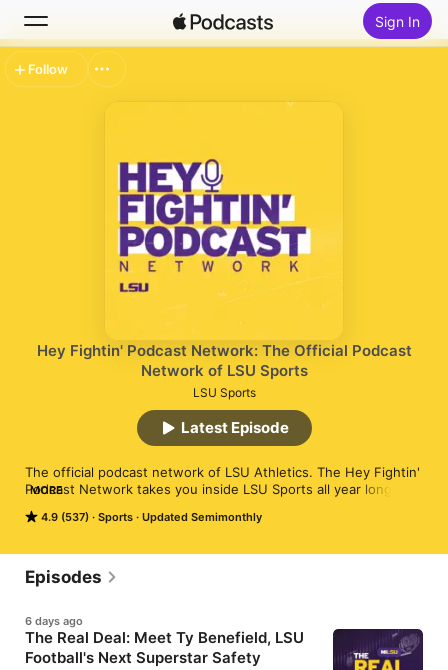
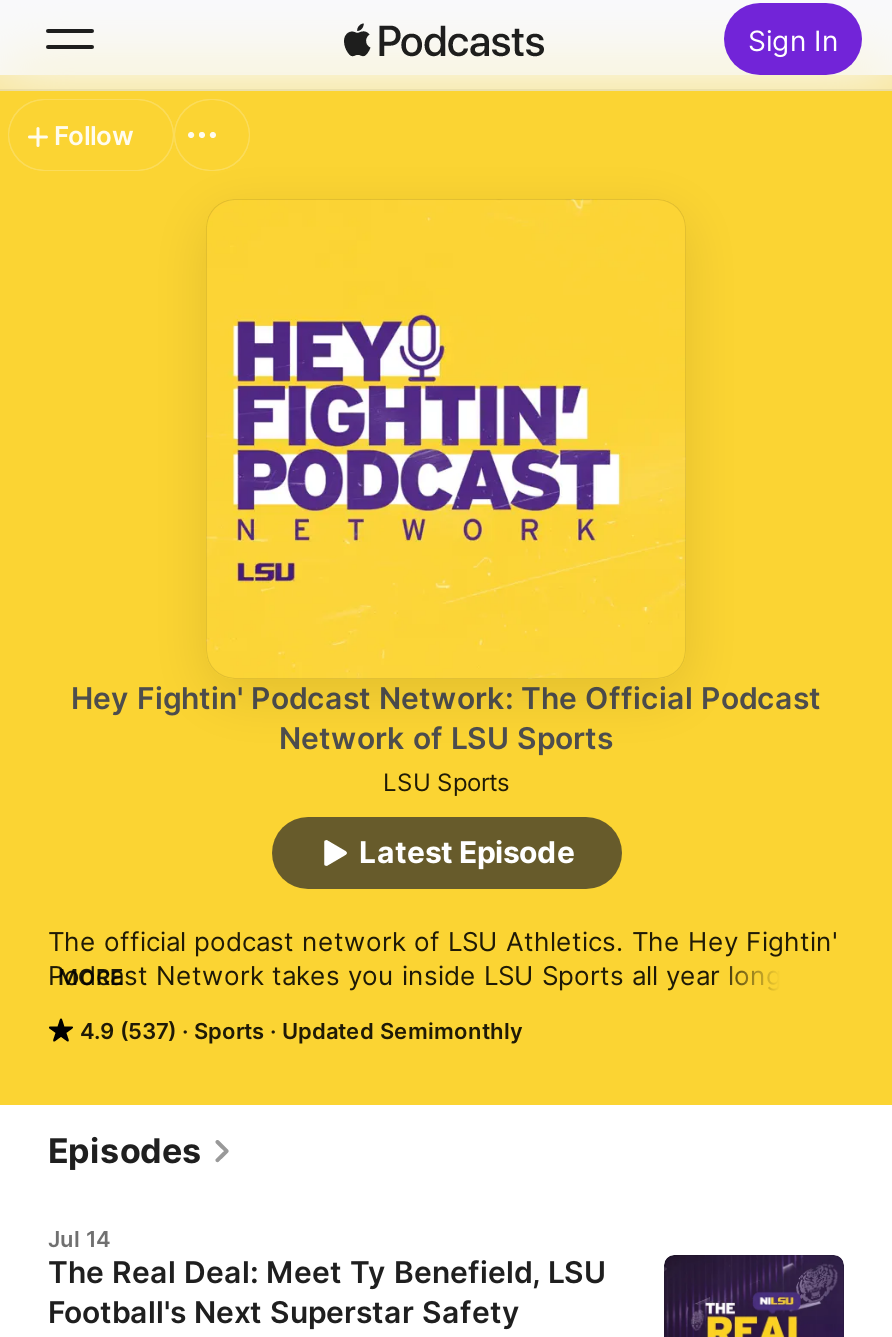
[25,614,83,628] 6 days ago -> [48,1225,110,1253] Jul 14

